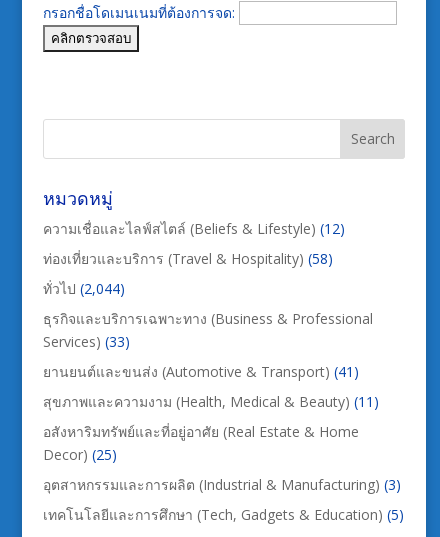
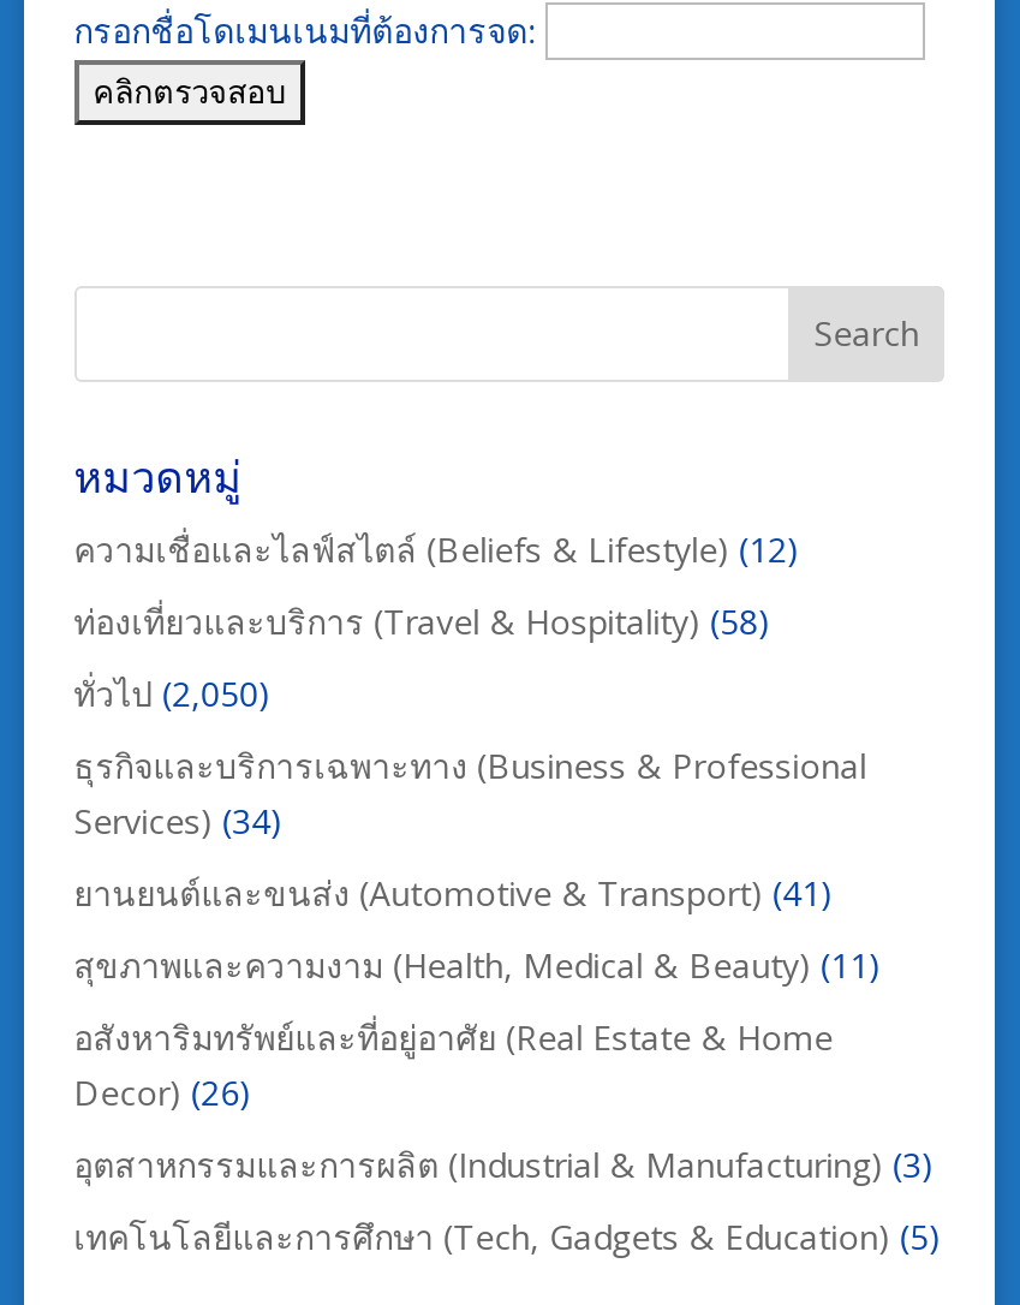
[43,278,125,297] ทั่วไป(2,044) -> [74,669,271,715] ทั่วไป(2,050)
[43,331,130,350] Services) (33) -> [74,797,283,842] Services) (34)
[43,444,117,463] Decor) (25) -> [74,1068,251,1114] Decor) (26)

